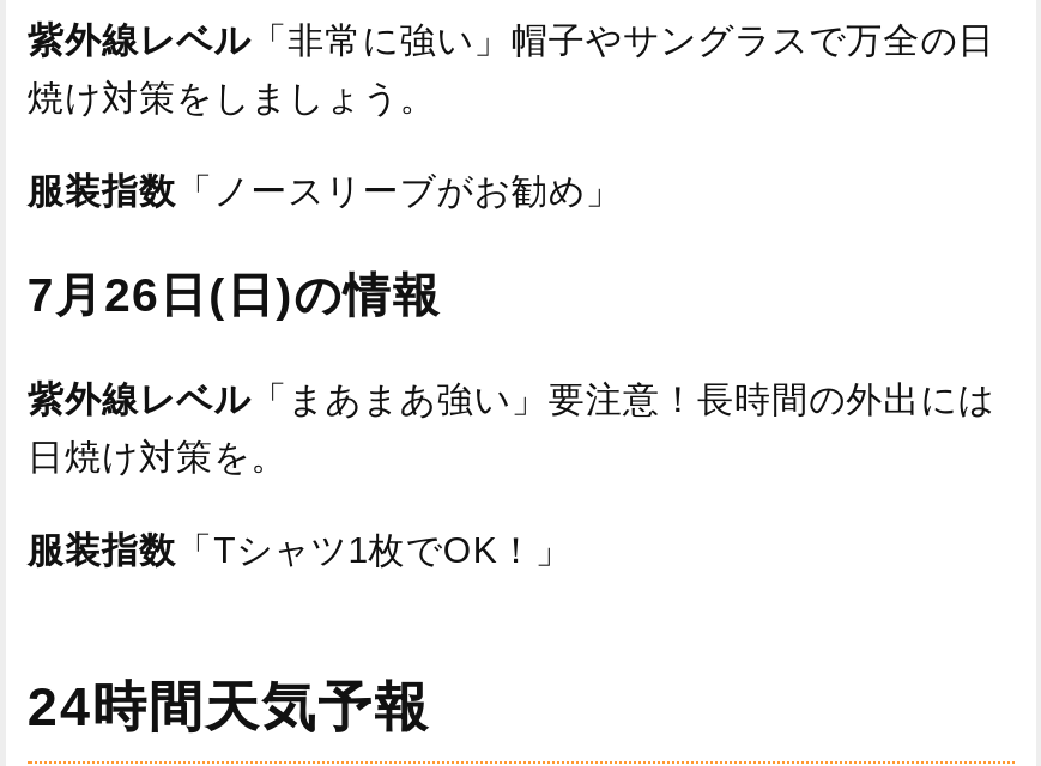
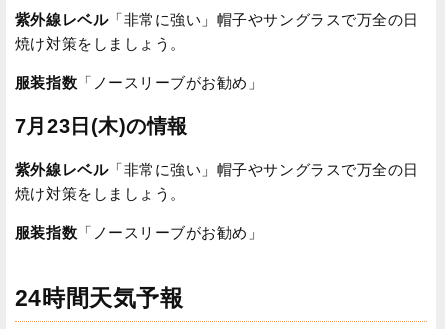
[27,268,442,321] 7月26日(日)の情報 -> [15,115,188,137] 7月23日(木)の情報
[27,378,995,476] 紫外線レベル「まあまあ強い」要注意！長時間の外出には | 日焼け対策を。 -> [15,161,419,202] 紫外線レベル「非常に強い」帽子やサングラスで万全の日 | 焼け対策をしましょう。
[27,529,573,570] 服装指数「Tシャツ1枚でOK！」 -> [15,224,263,241] 服装指数「ノースリーブがお勧め」

